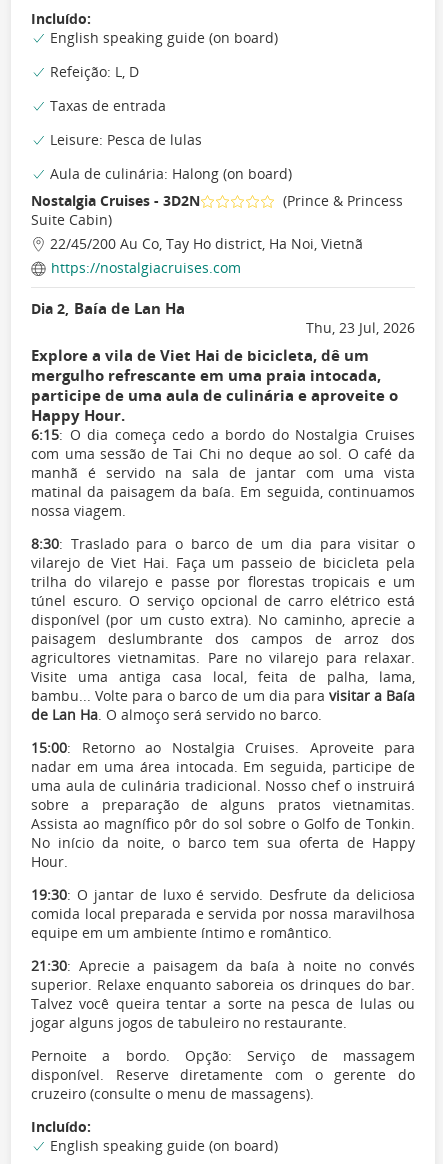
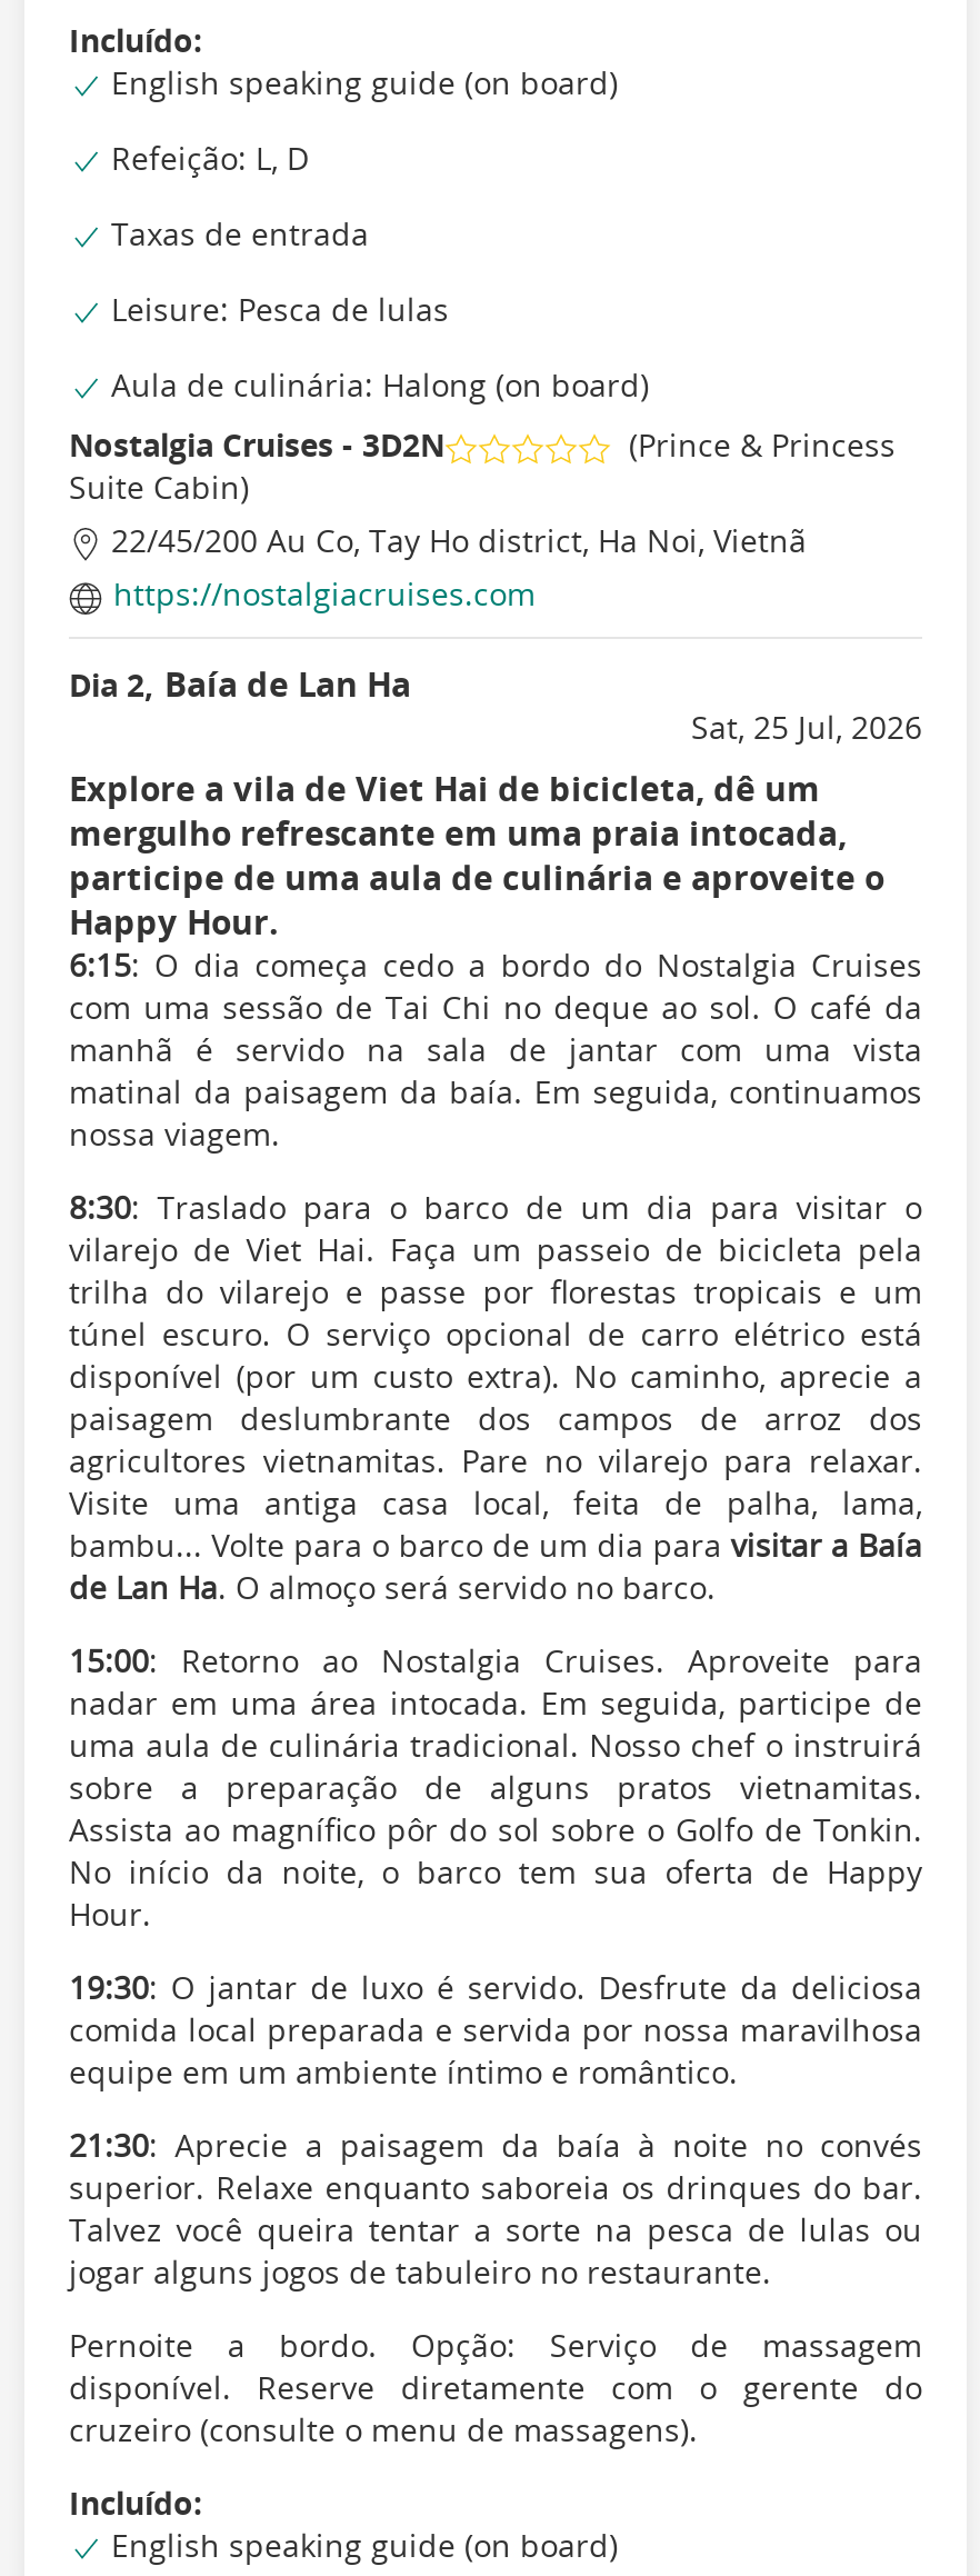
[306,317,415,336] Thu, 23 Jul, 2026 -> [691,706,922,748] Sat, 25 Jul, 2026

